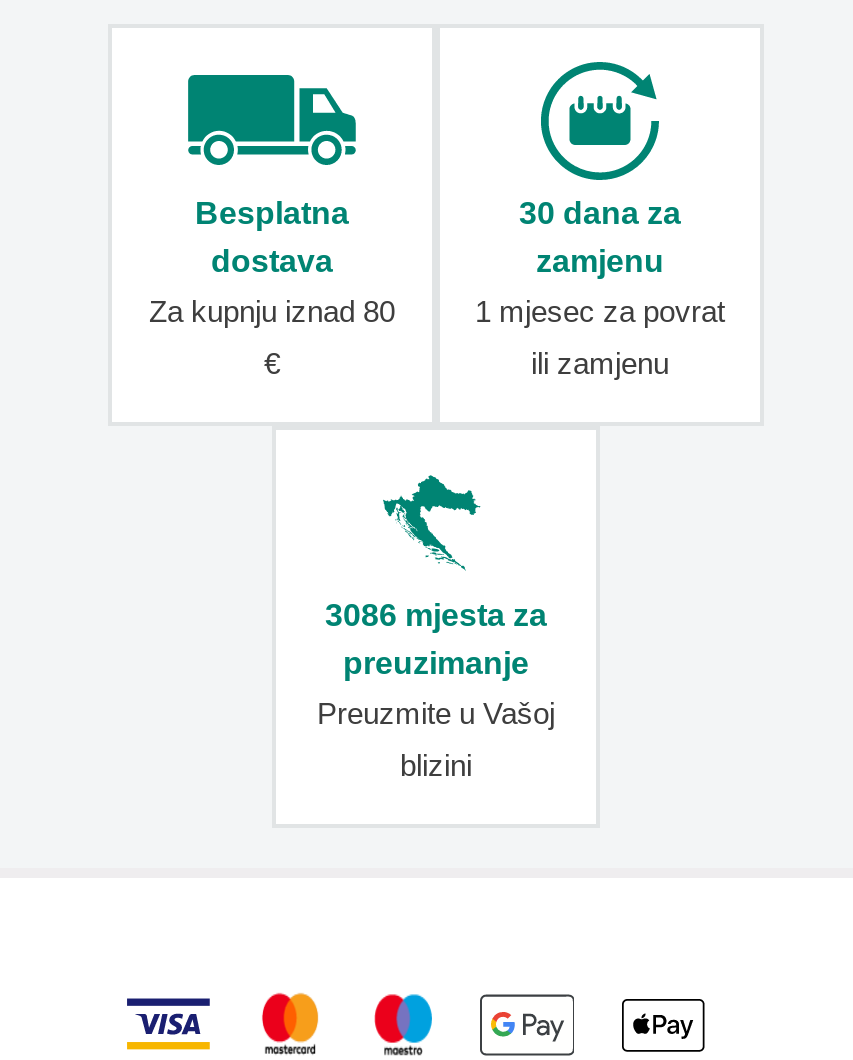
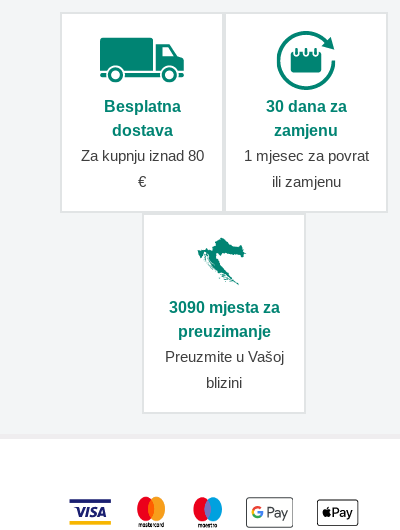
[325,598,547,632] 3086 mjesta za -> [168,299,279,316] 3090 mjesta za

